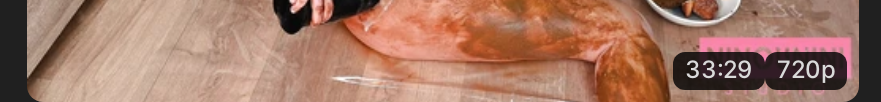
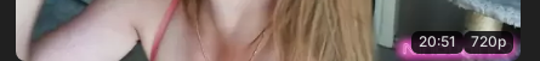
[685,54,835,84] 33:29 720p -> [419,32,506,50] 20:51 720p

